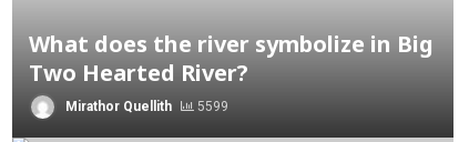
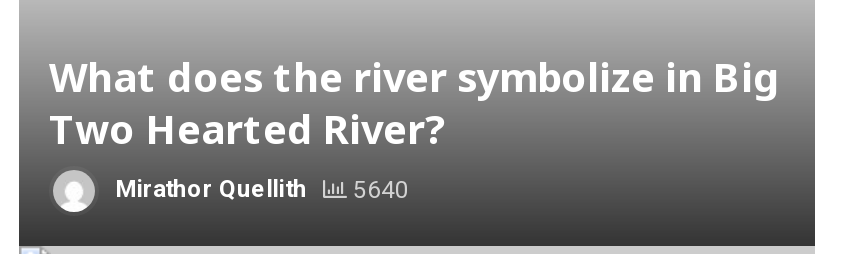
[62,98,228,114] Mirathor Quellith 5599 -> [109,175,409,203] Mirathor Quellith 5640

